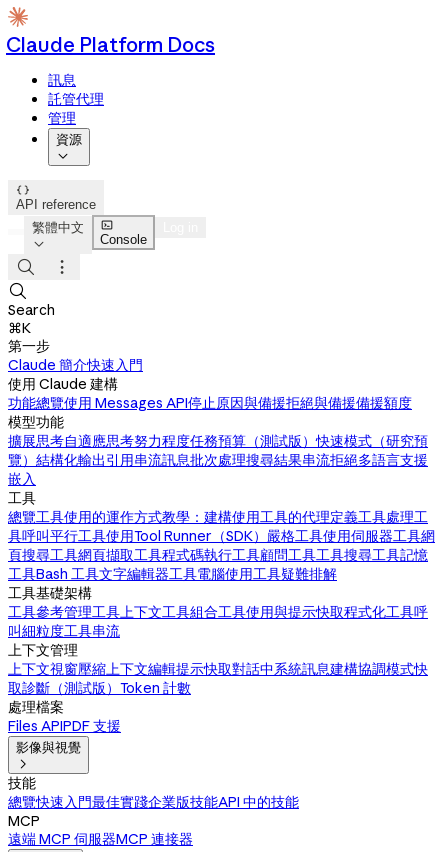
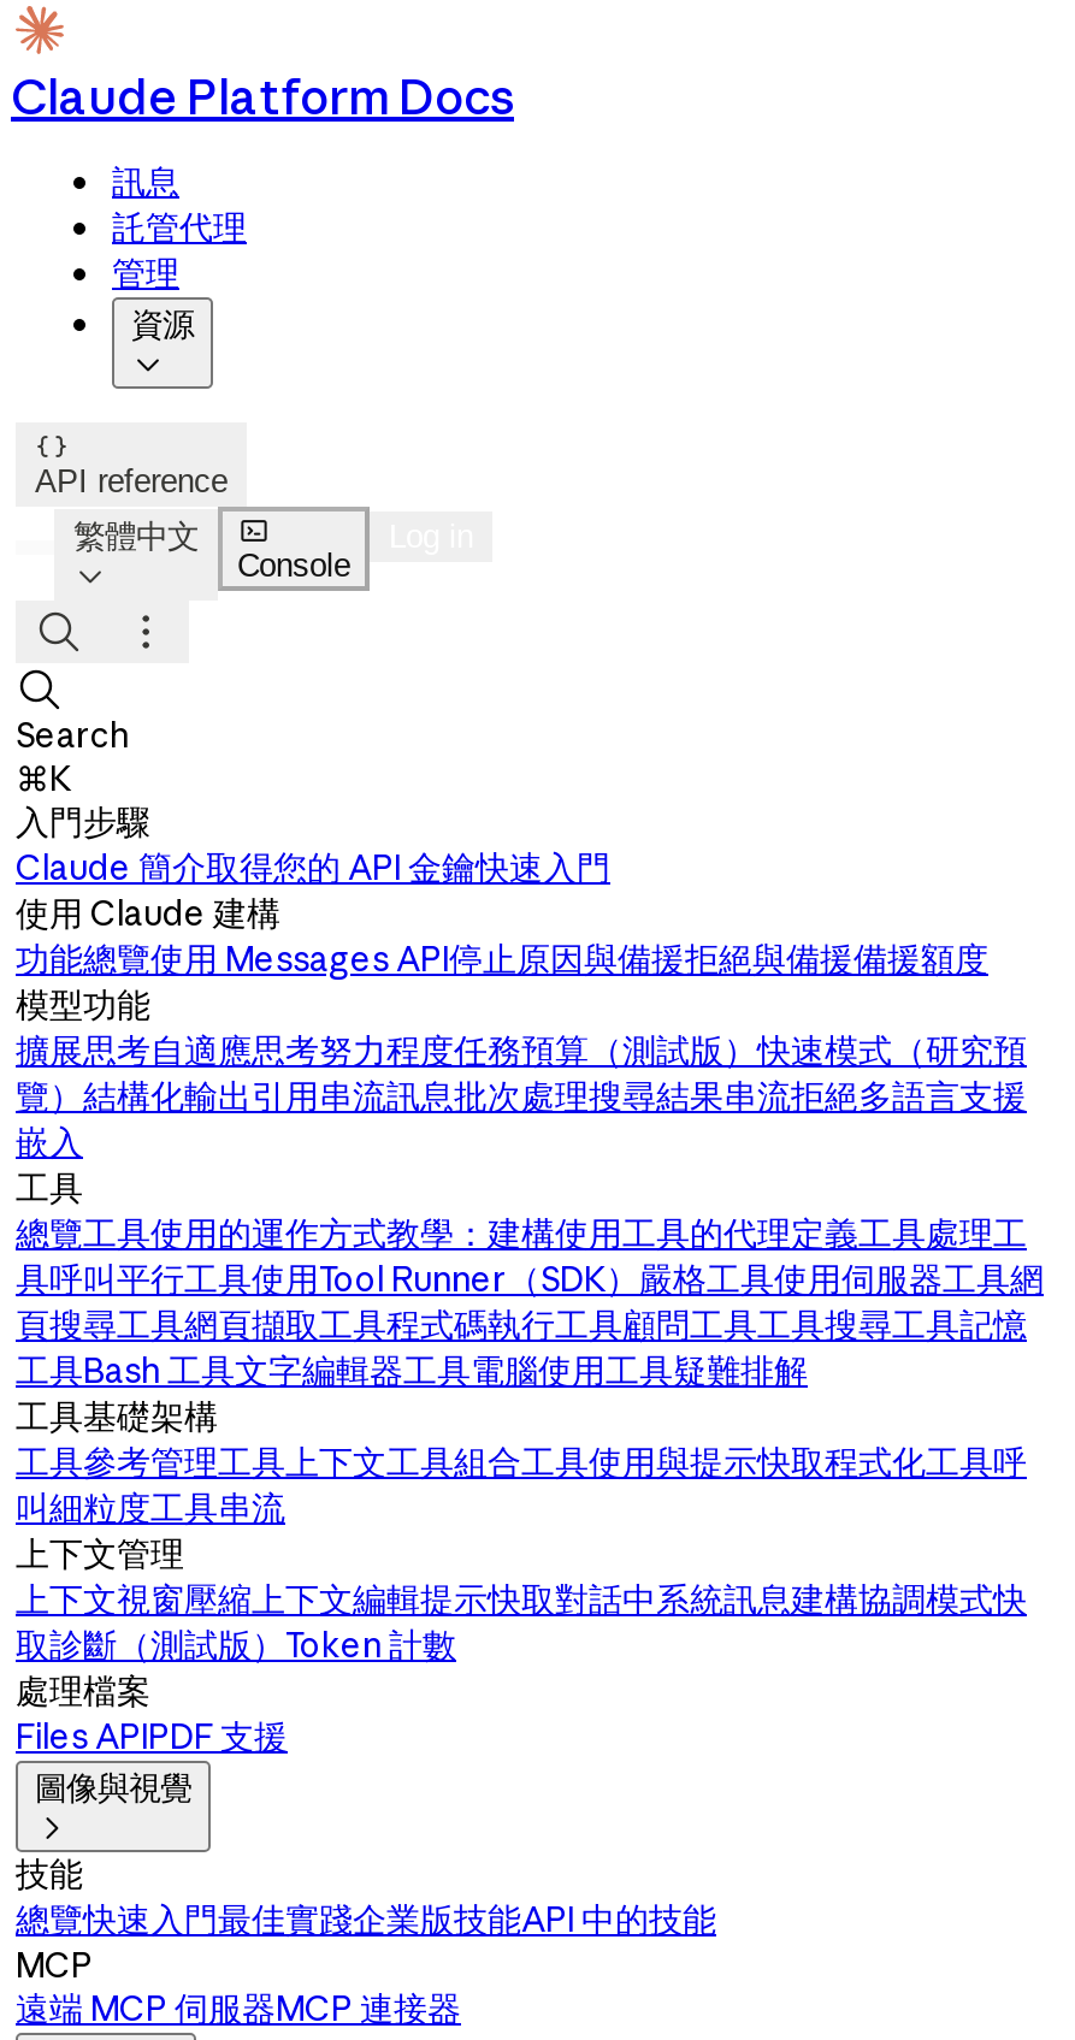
[8,337,143,374] 第一步 | Claude 簡介快速入門 -> [16,800,610,889] 入門步驟 | Claude 簡介取得您的 API 金鑰快速入門
[16,740,81,755] 影像與視覺 -> [35,1770,191,1807] 圖像與視覺

